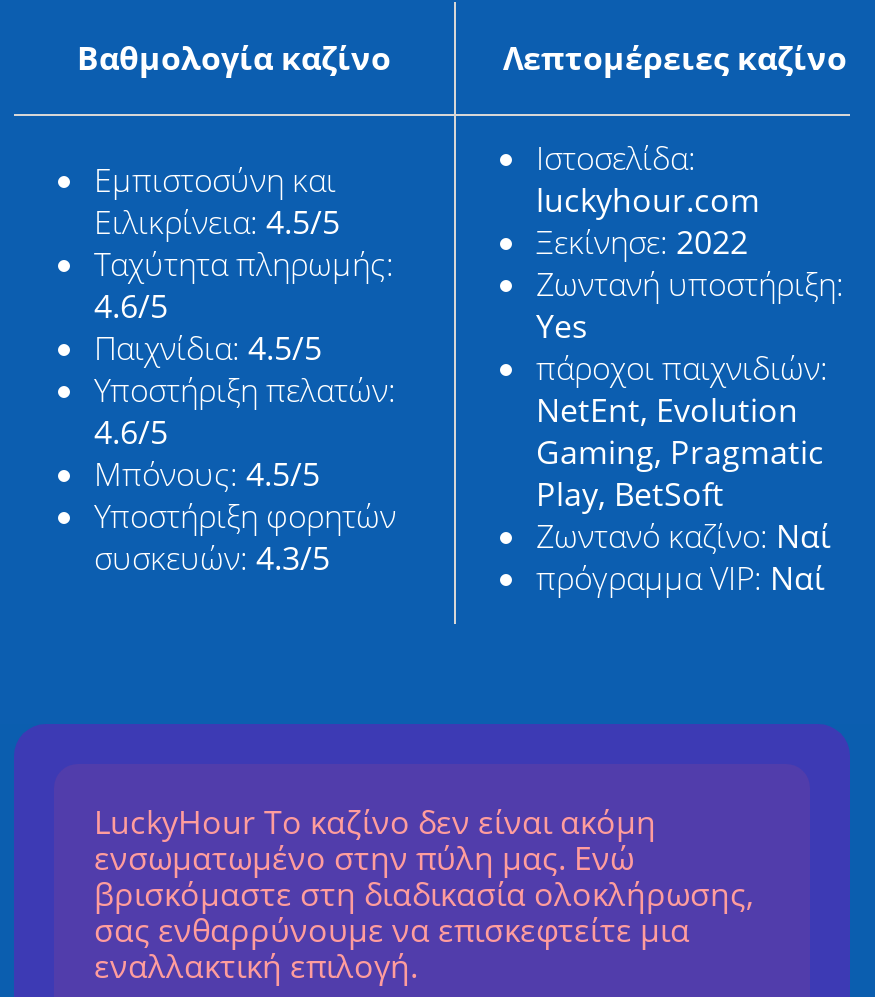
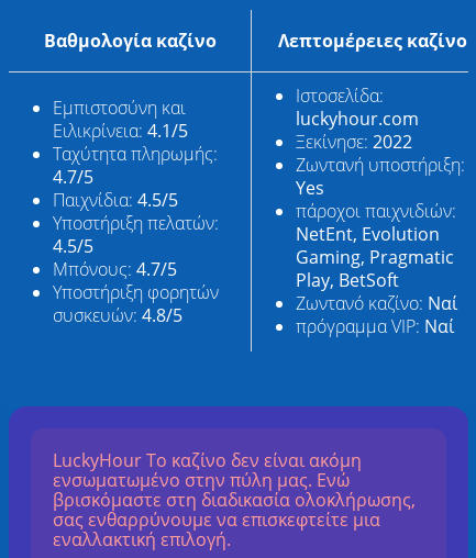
[94,200,340,244] Ειλικρίνεια: 4.5/5 -> [53,119,188,143] Ειλικρίνεια: 4.1/5
[94,284,168,328] 4.6/5 -> [53,165,93,189] 4.7/5
[94,410,168,454] 4.6/5 -> [53,234,93,258] 4.5/5
[94,452,320,496] Μπόνους: 4.5/5 -> [53,257,177,281] Μπόνους: 4.7/5
[94,536,330,580] συσκευών: 4.3/5 -> [53,303,182,327] συσκευών: 4.8/5

